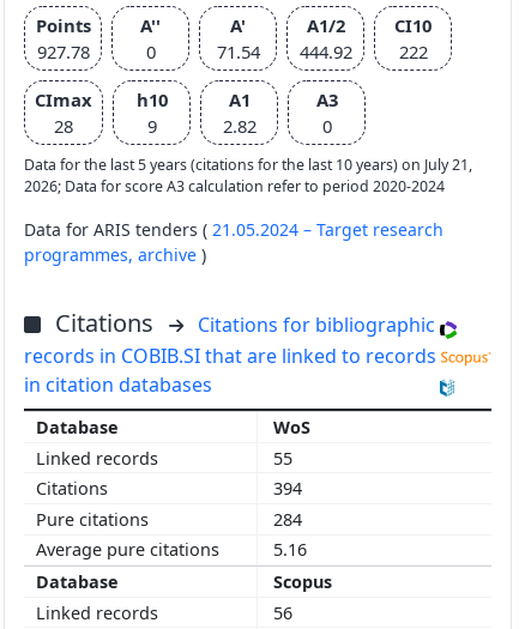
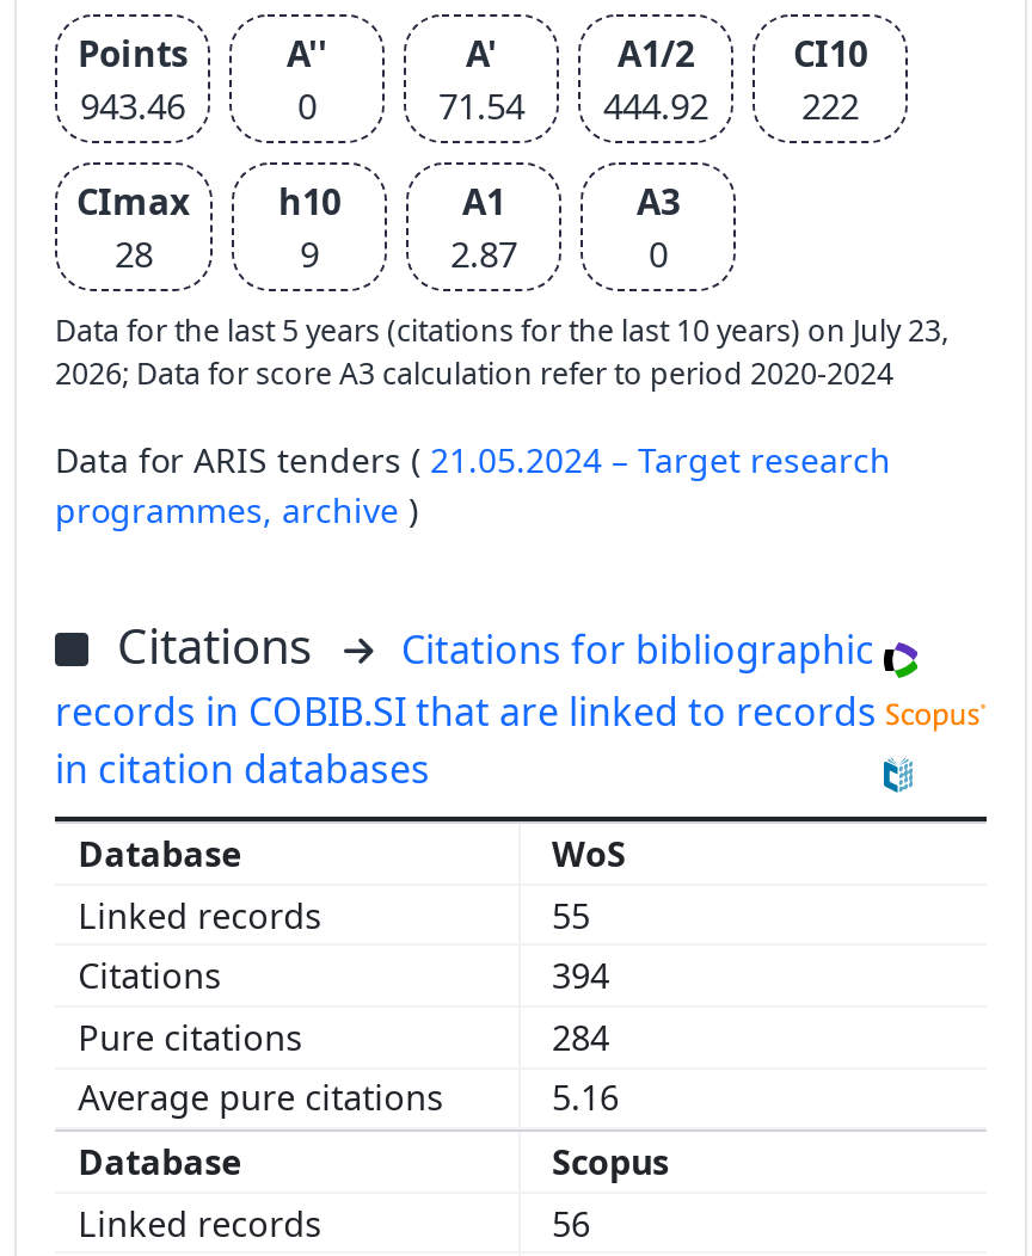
[37,40,89,64] 927.78 -> [80,82,185,130] 943.46
[222,114,256,138] 2.82 -> [450,230,517,278] 2.87
[24,155,472,175] Data for the last 5 years (citations for the last 10 years) on July 21, -> [55,311,948,352] Data for the last 5 years (citations for the last 10 years) on July 23,

